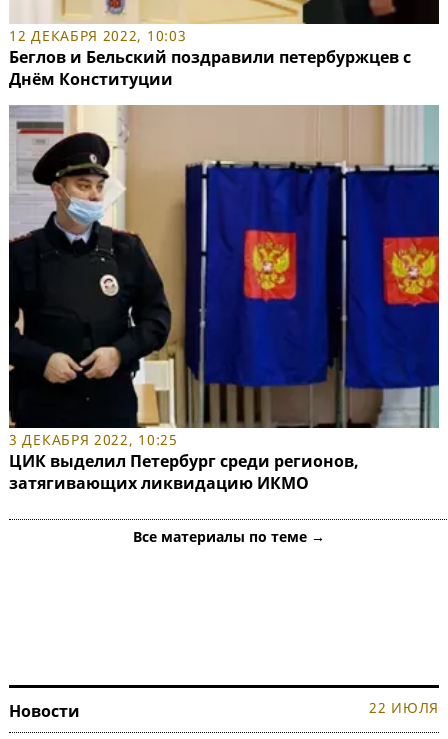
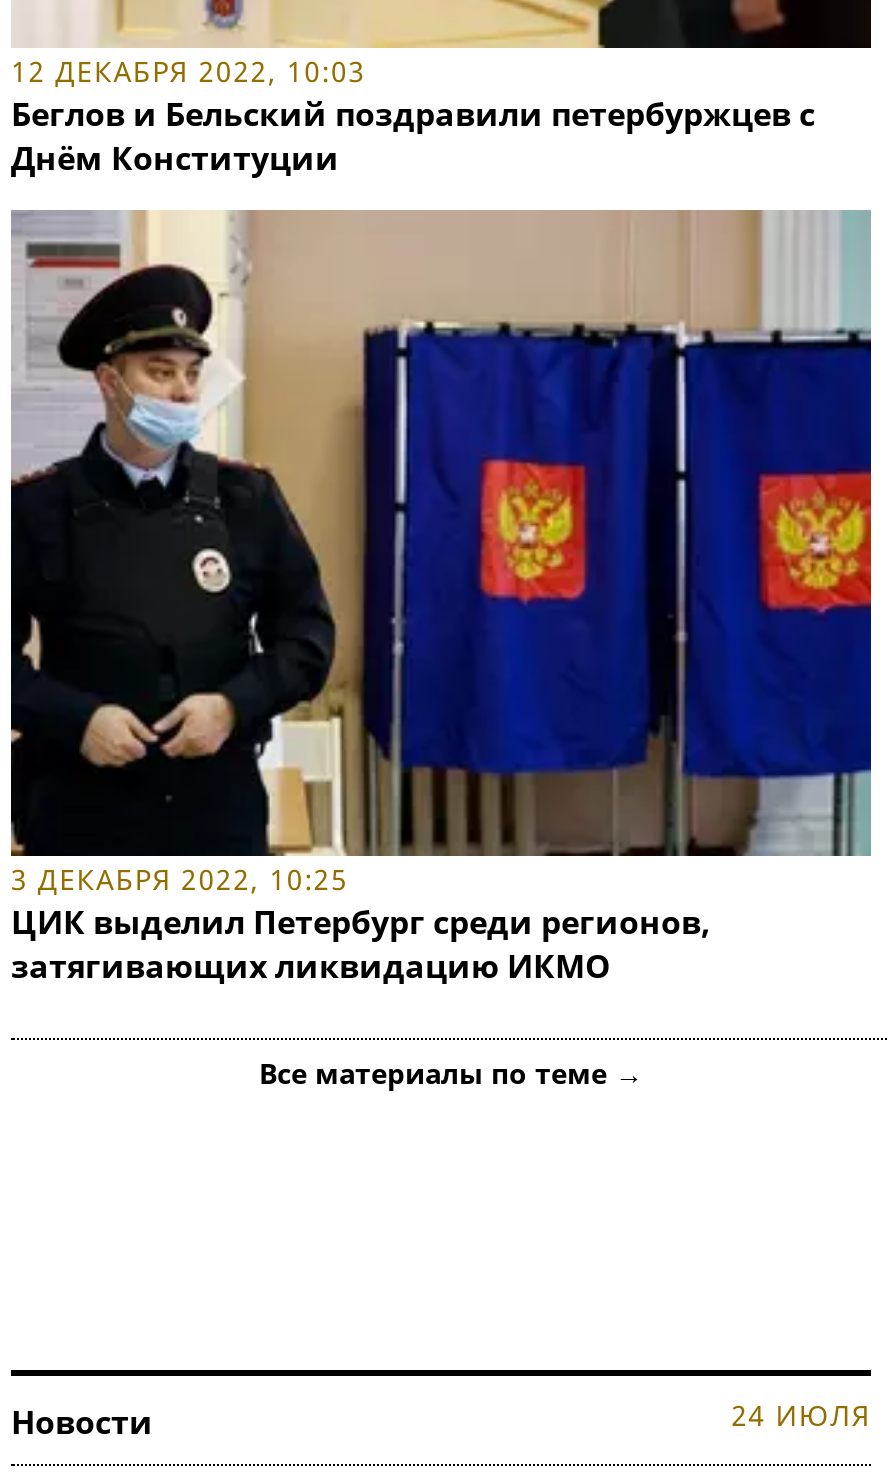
[369,698,439,717] 22 ИЮЛЯ -> [731,1395,871,1433] 24 ИЮЛЯ

